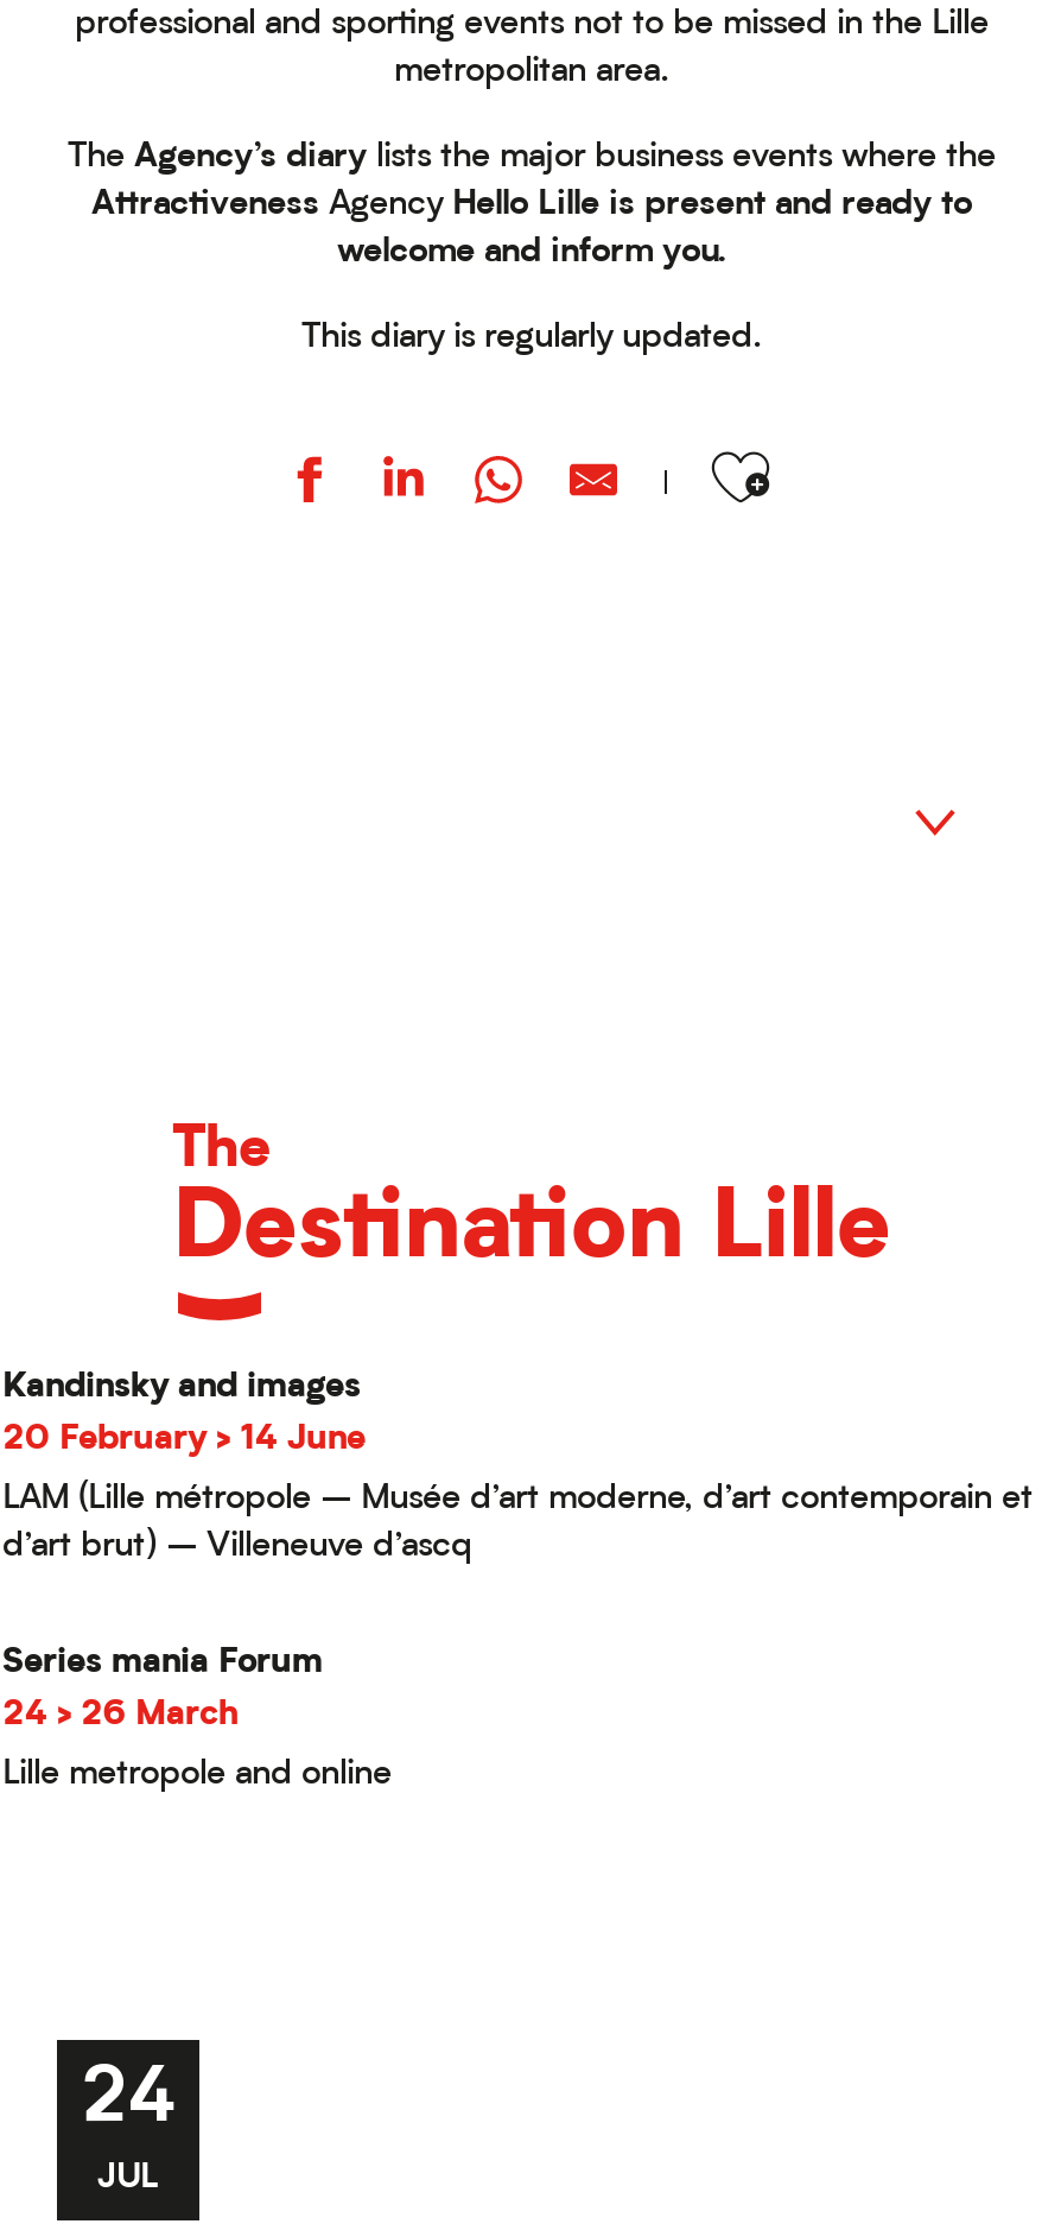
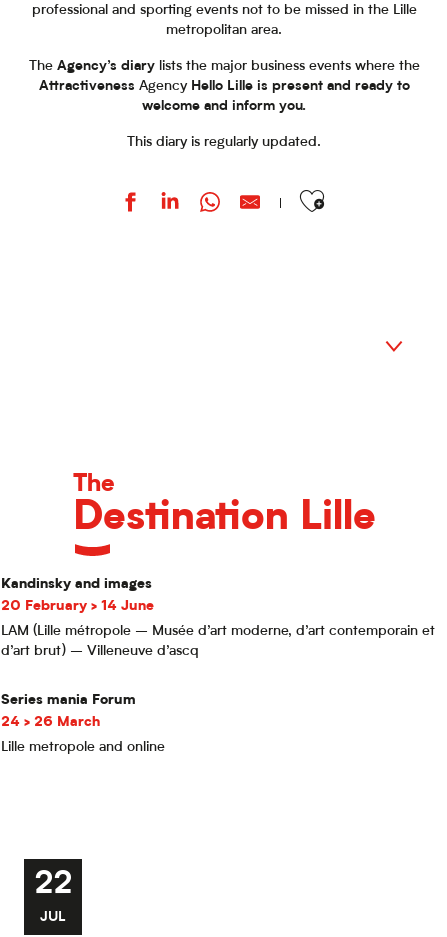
[81,2064,176,2140] 24 -> [34,869,72,901] 22

